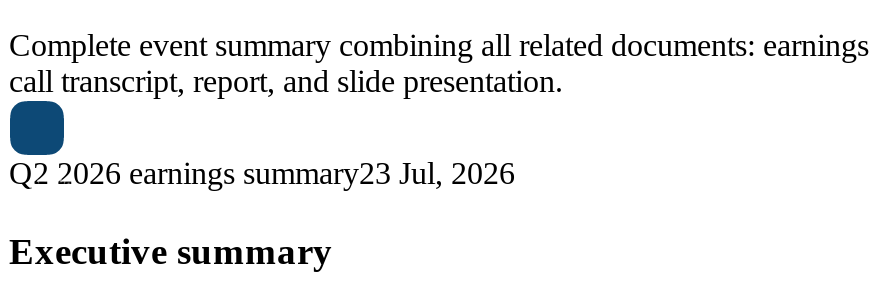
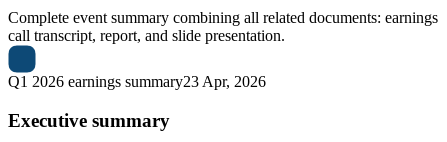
[9,156,515,190] Q2 2026 earnings summary23 Jul, 2026 -> [8,73,266,90] Q1 2026 earnings summary23 Apr, 2026

